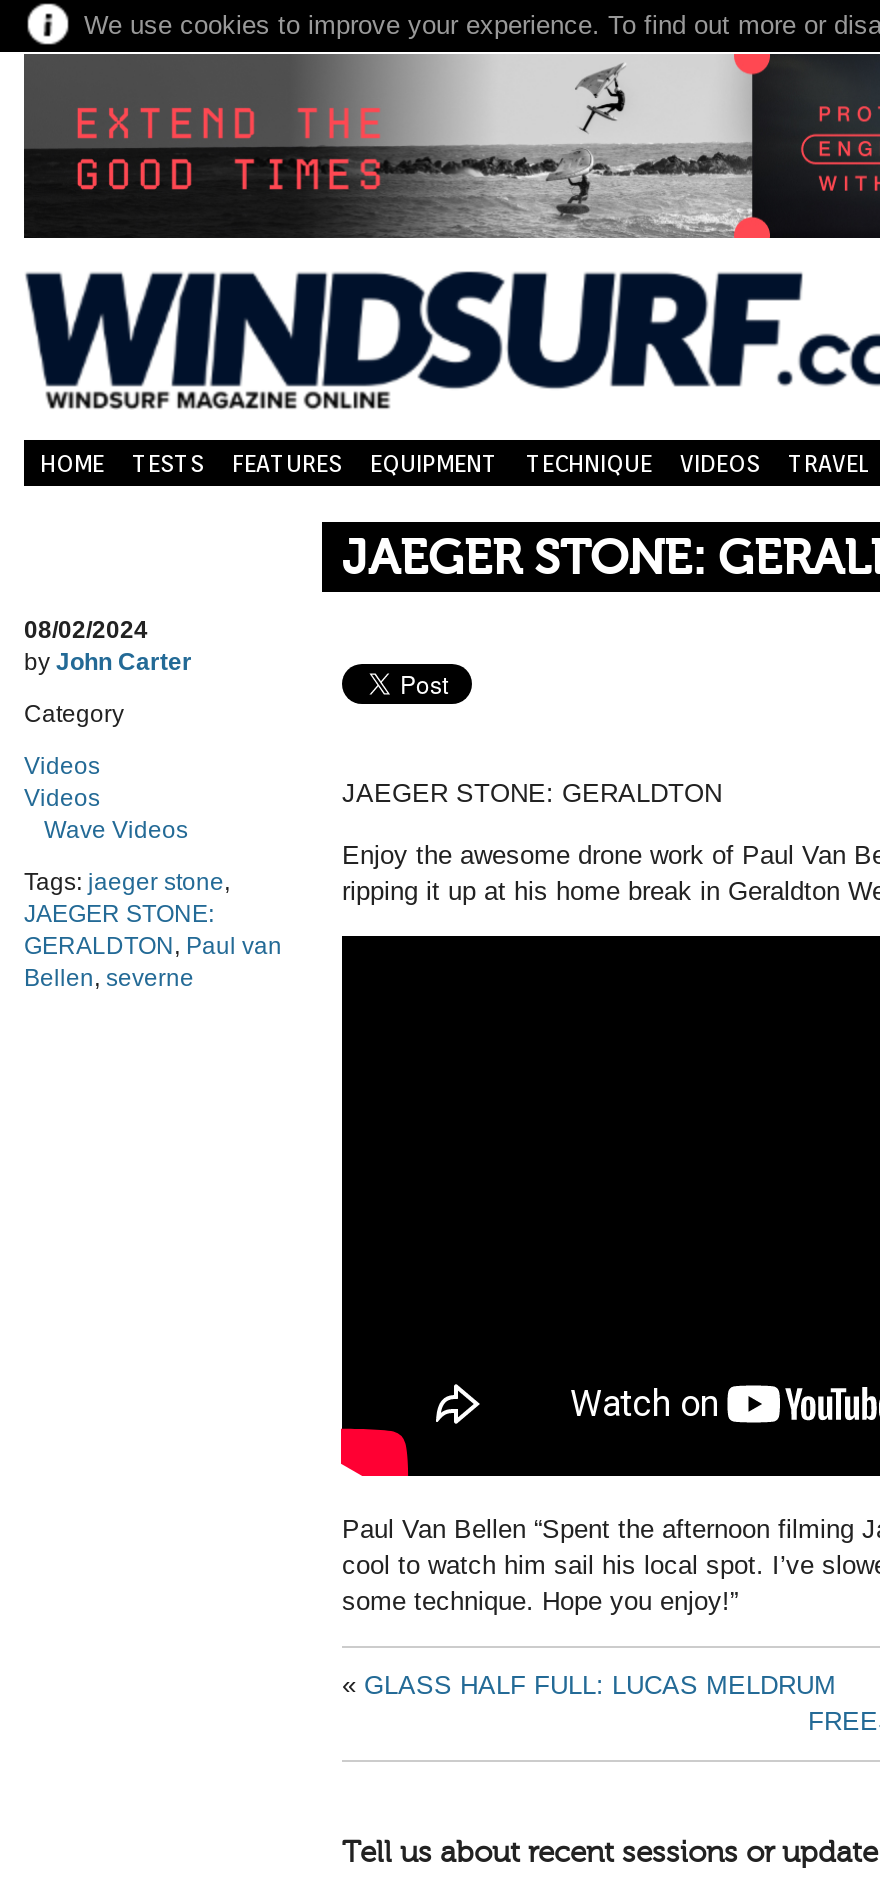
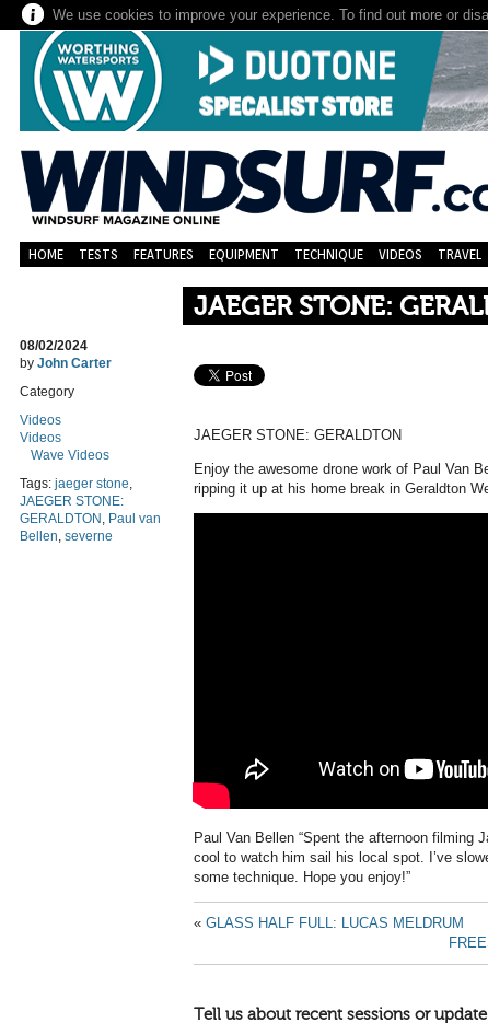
[22,52,874,240] [image] -> [19,30,485,132] [image]

